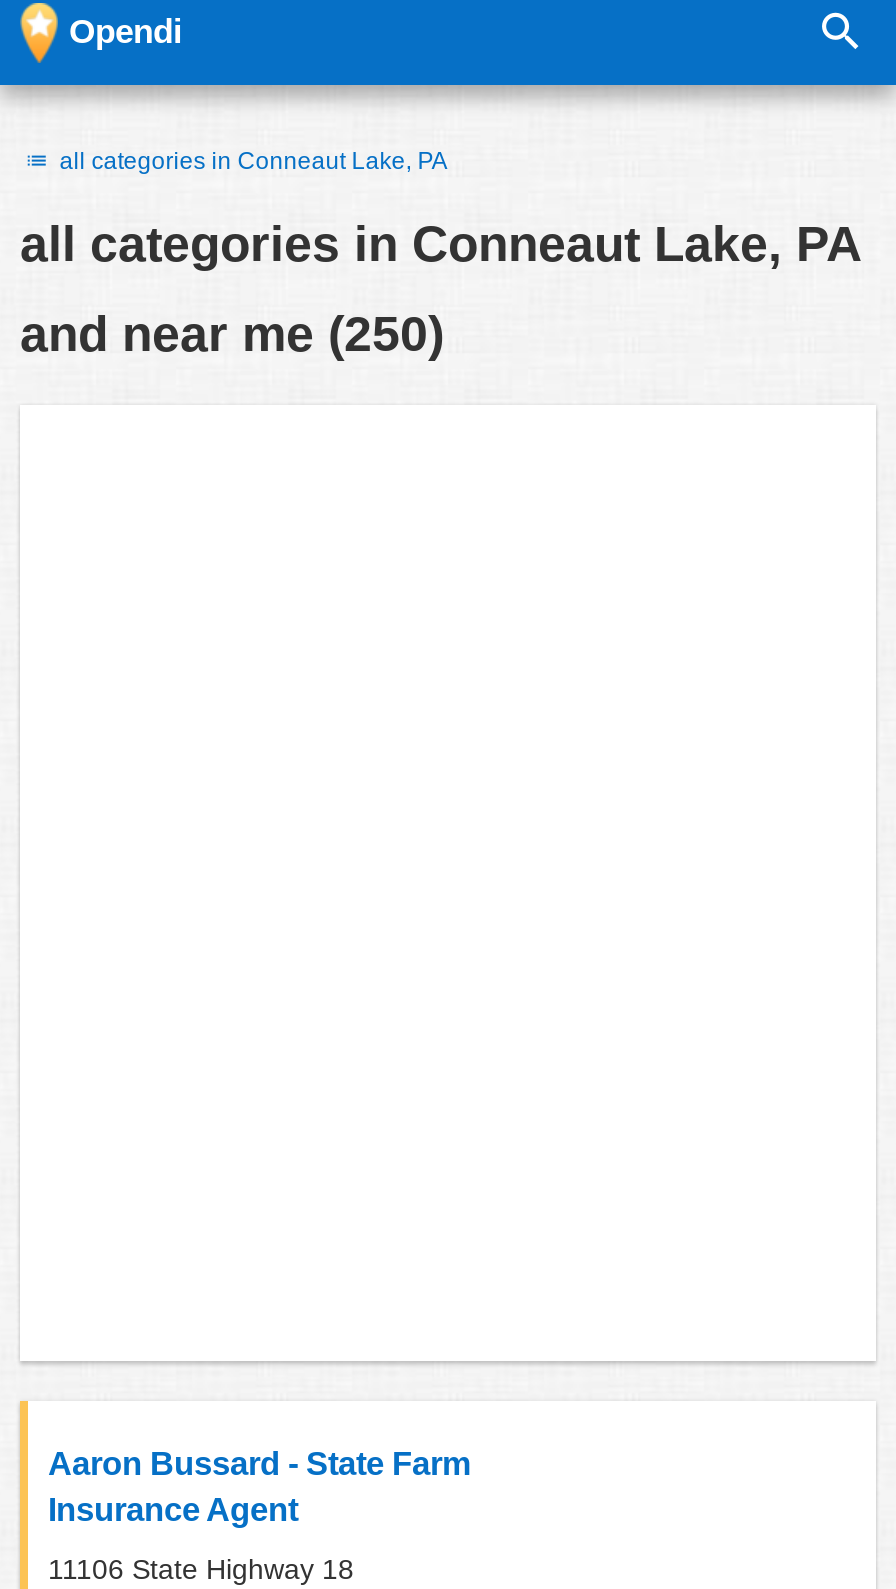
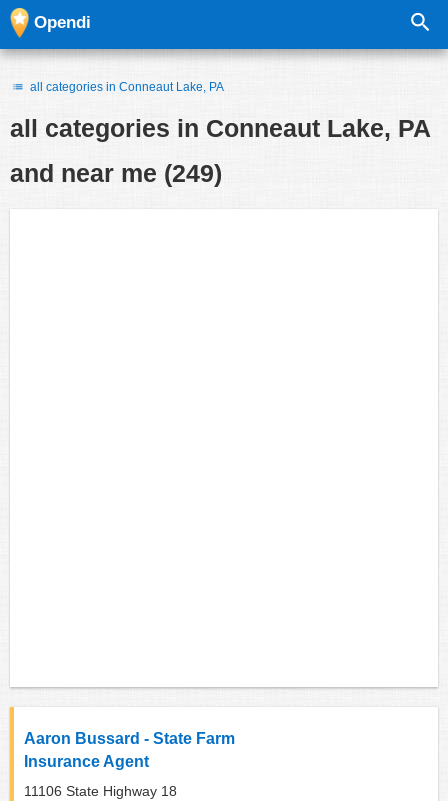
[20,305,444,361] and near me (250) -> [10,159,222,187] and near me (249)

